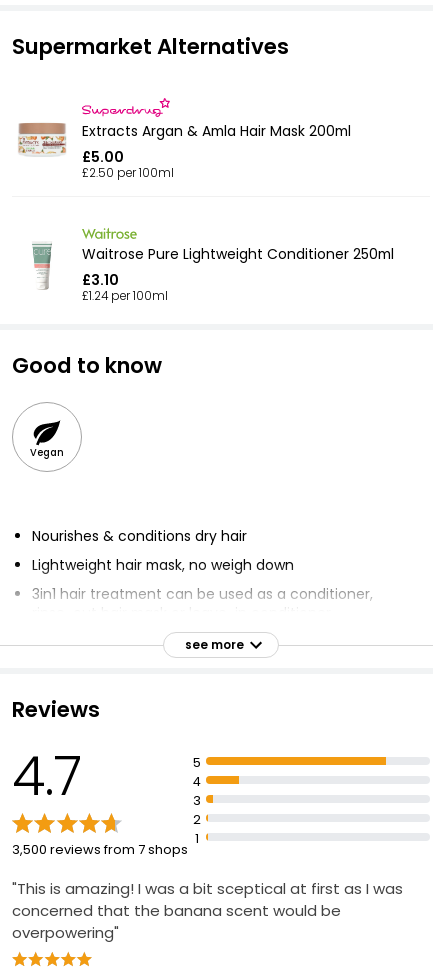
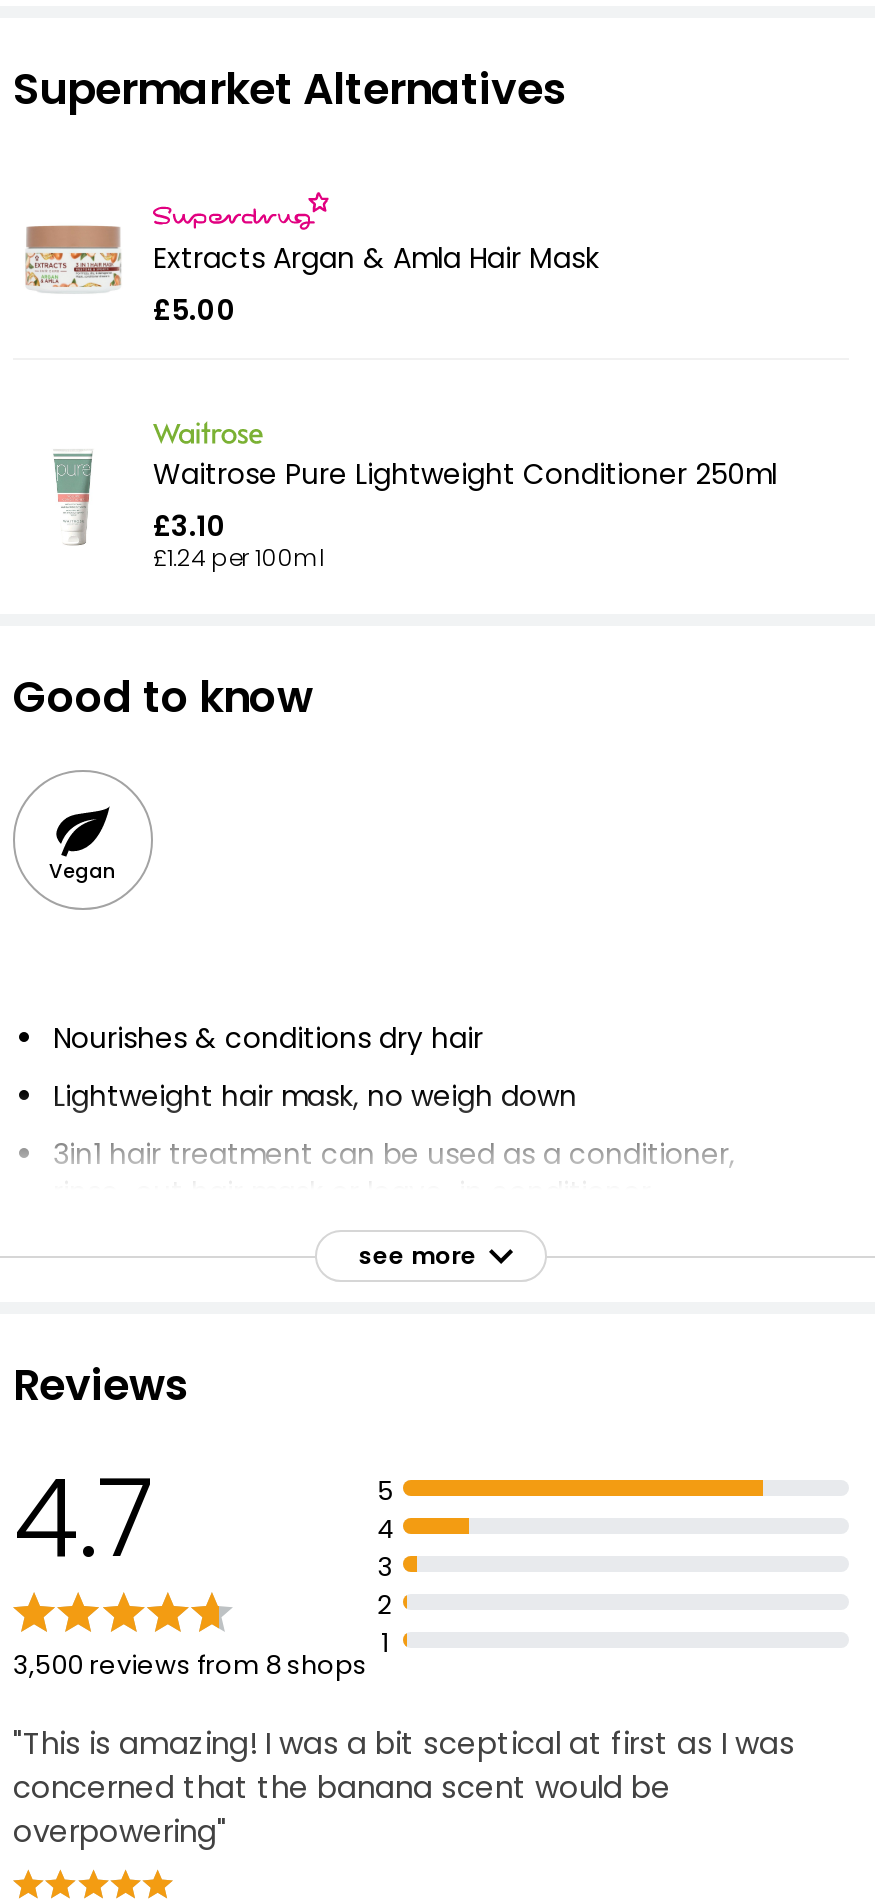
[18,115,351,156] [image] | Extracts Argan & Amla Hair Mask 200ml -> [25,224,599,306] [image] | Extracts Argan & Amla Hair Mask
[82,165,174,181] £2.50 per 100ml -> none
[12,840,188,859] 3,500 reviews from 7 shops -> [13,1646,367,1684] 3,500 reviews from 8 shops

